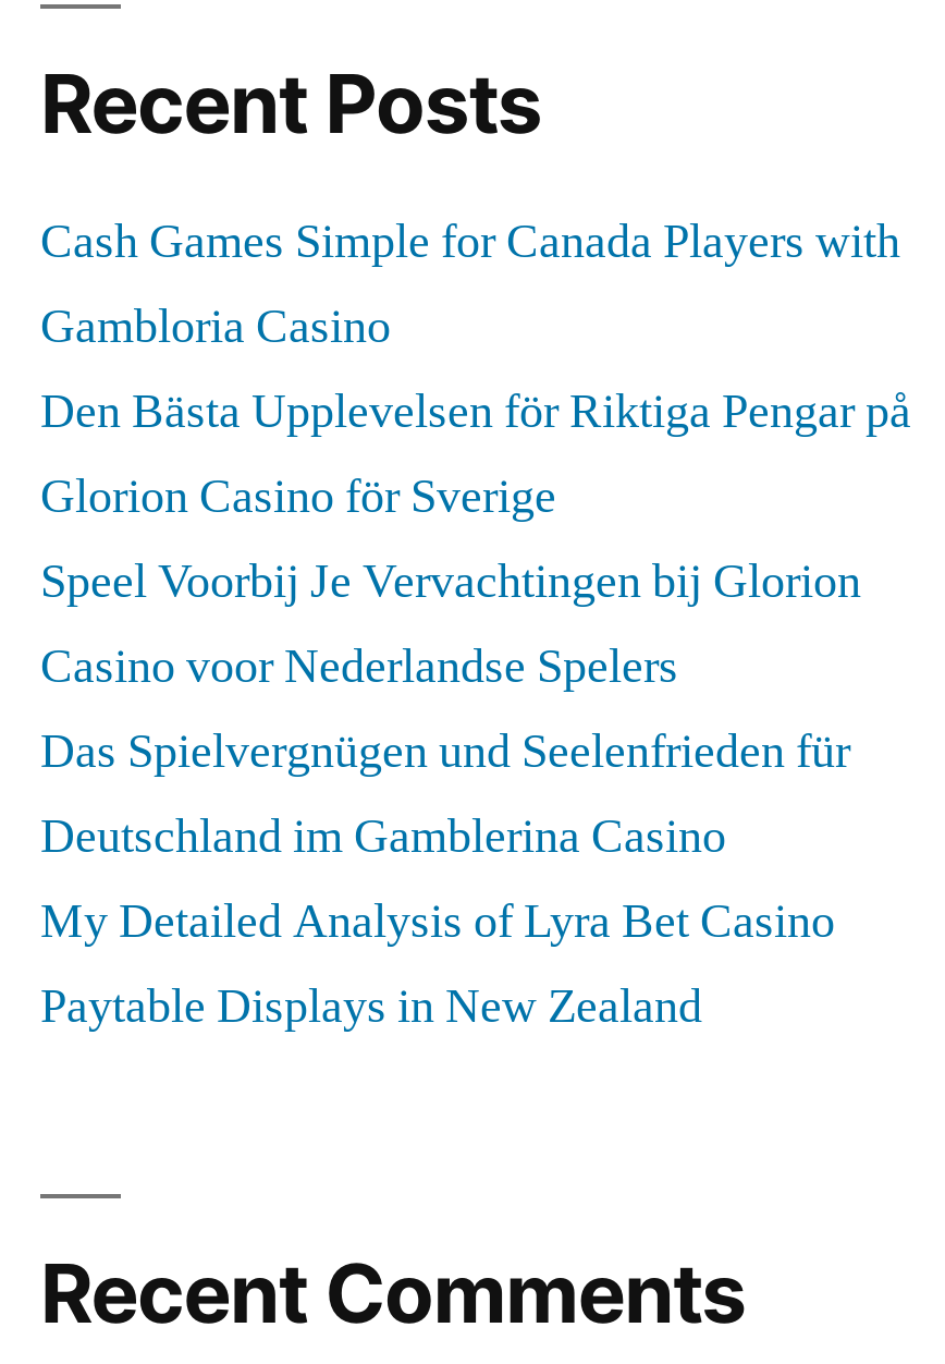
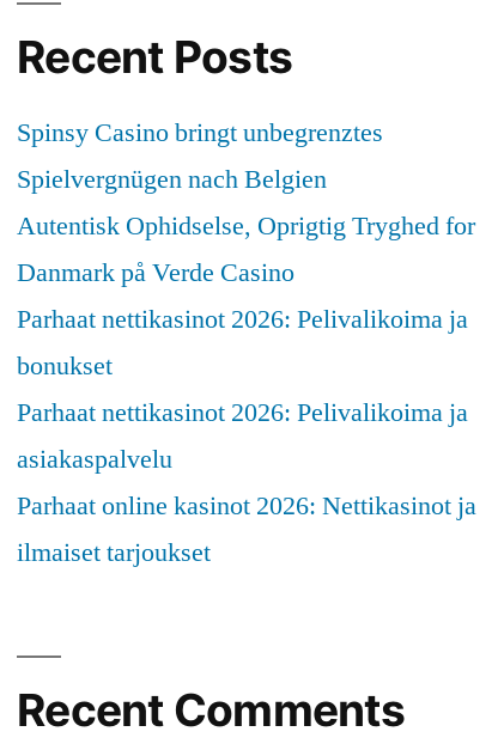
[40,212,911,1037] Cash Games Simple for Canada Players with | Gambloria Casino | Den Bästa Upplevelsen för Riktiga Pengar på | Glorion Casino för Sverige | Speel Voorbij Je Vervachtingen bij Glorion | Casino voor Nederlandse Spelers | Das Spielvergnügen und Seelenfrieden für | Deutschland im Gamblerina Casino | My Detailed Analysis of Lyra Bet Casino | Paytable Displays in New Zealand -> [17,116,476,569] Spinsy Casino bringt unbegrenztes | Spielvergnügen nach Belgien | Autentisk Ophidselse, Oprigtig Tryghed for | Danmark på Verde Casino | Parhaat nettikasinot 2026: Pelivalikoima ja | bonukset | Parhaat nettikasinot 2026: Pelivalikoima ja | asiakaspalvelu | Parhaat online kasinot 2026: Nettikasinot ja | ilmaiset tarjoukset

